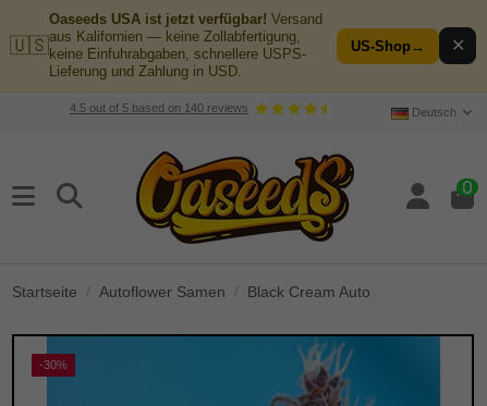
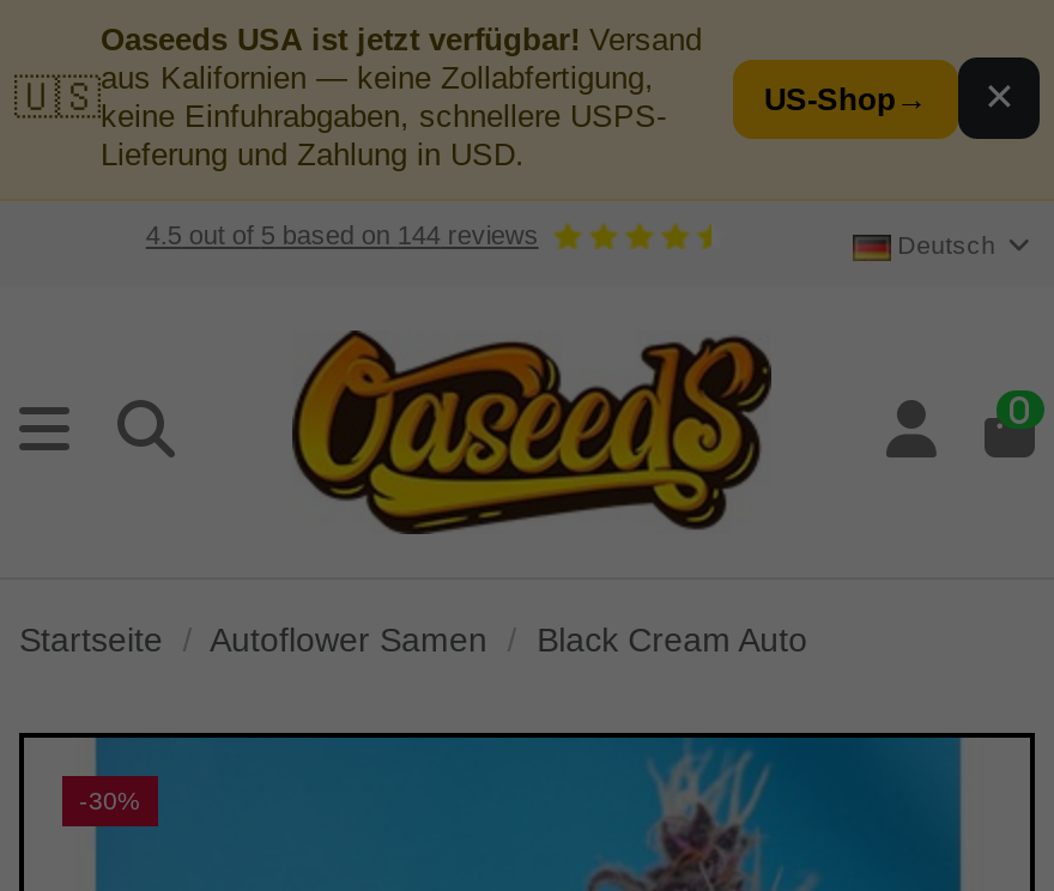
[70,101,248,114] 4.5 out of 5 based on 140 reviews -> [146,221,538,249] 4.5 out of 5 based on 144 reviews

